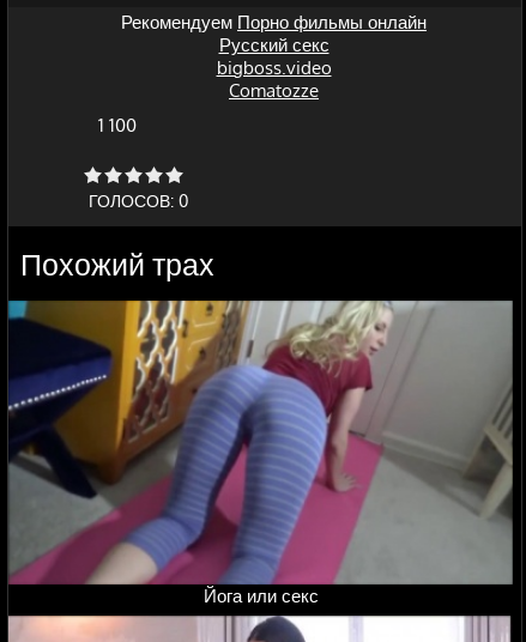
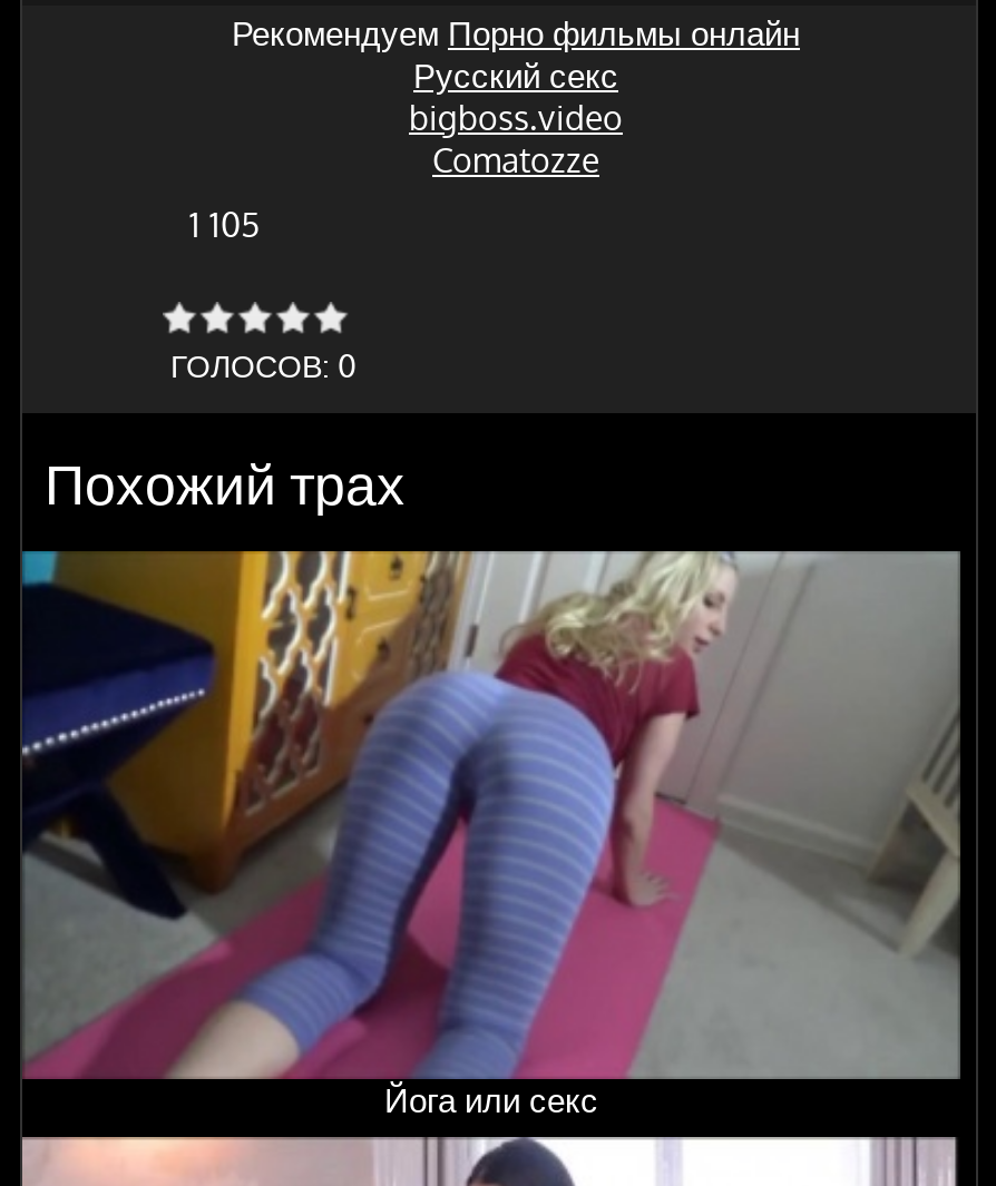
[98,114,137,137] 1 100 -> [189,204,261,246] 1 105

